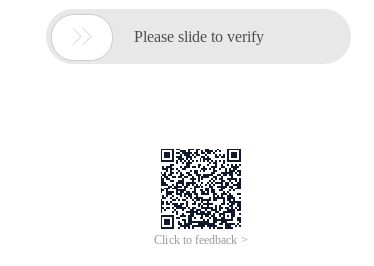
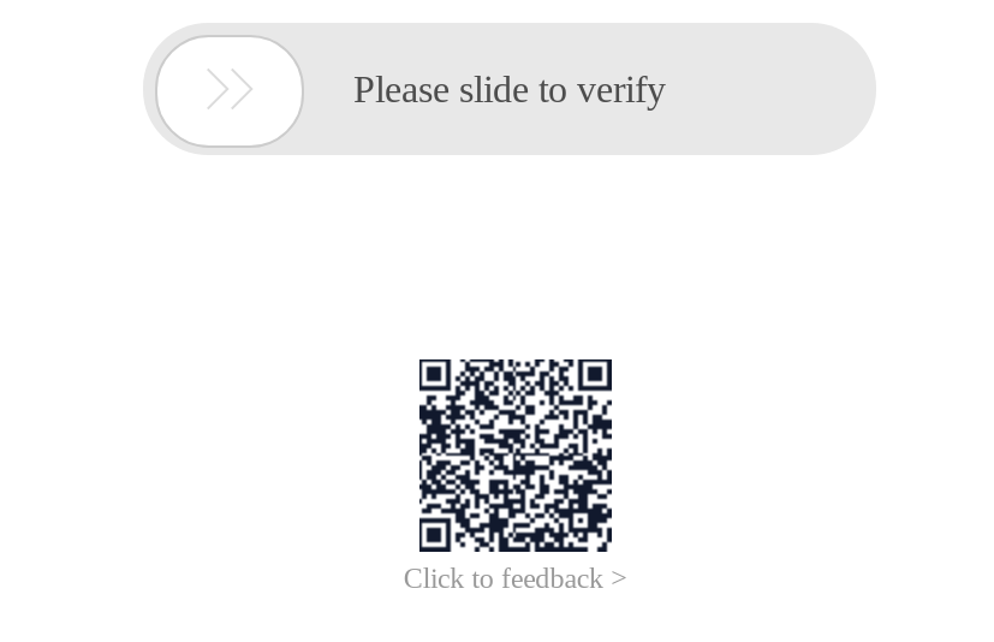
[160,149,242,230] [image] -> [417,357,614,554] [image]

